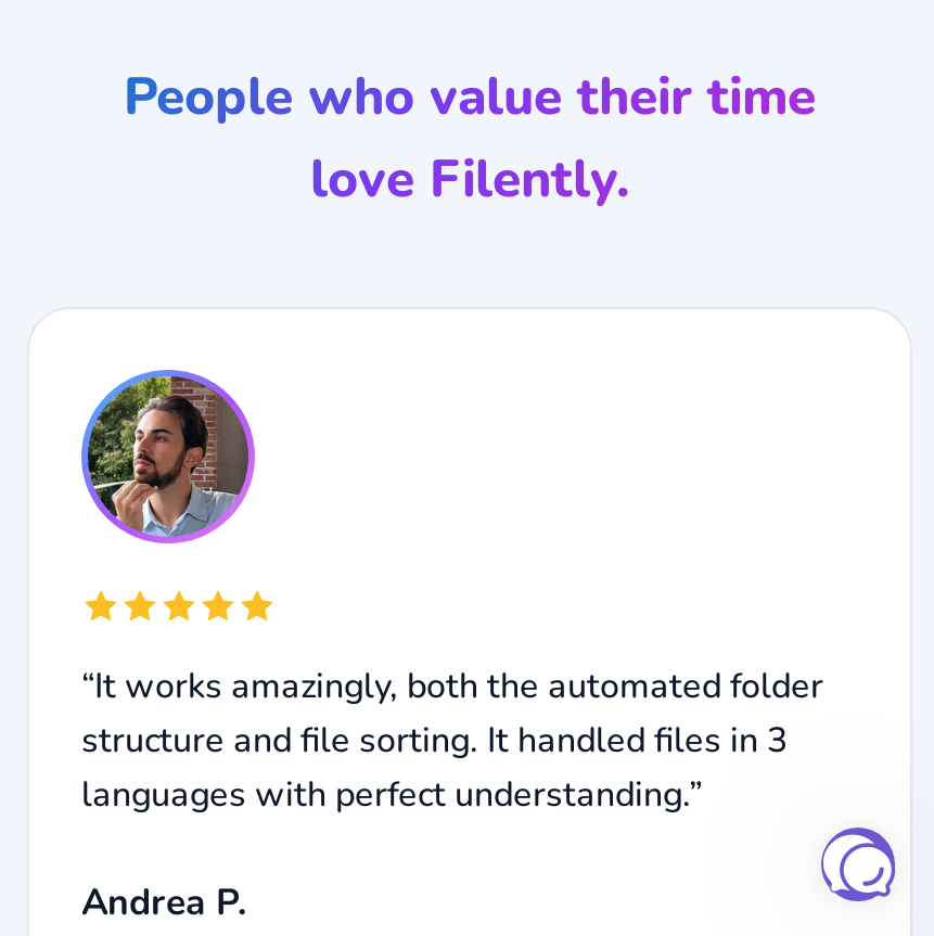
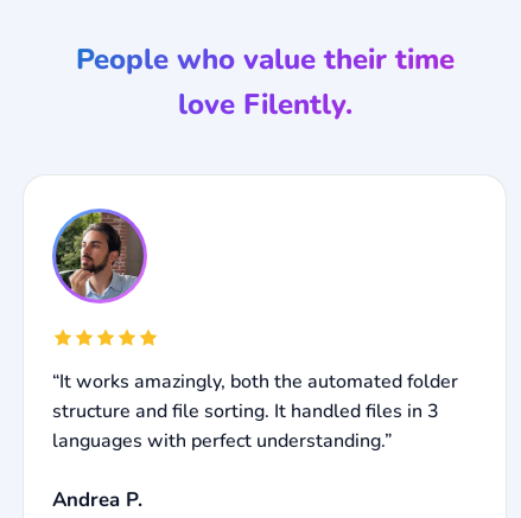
[819,825,897,903] [image] -> none

